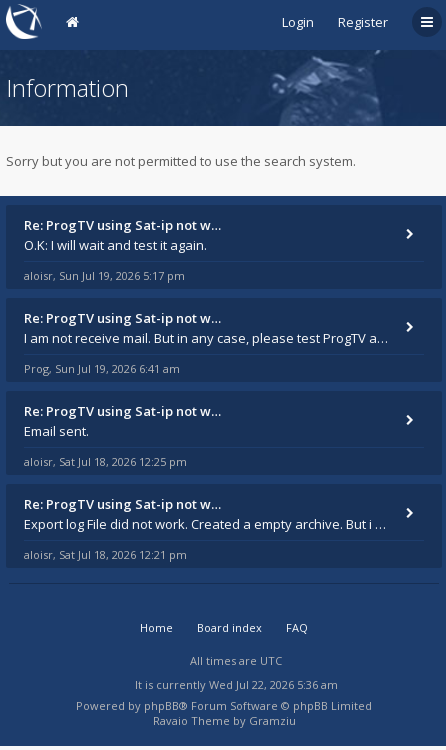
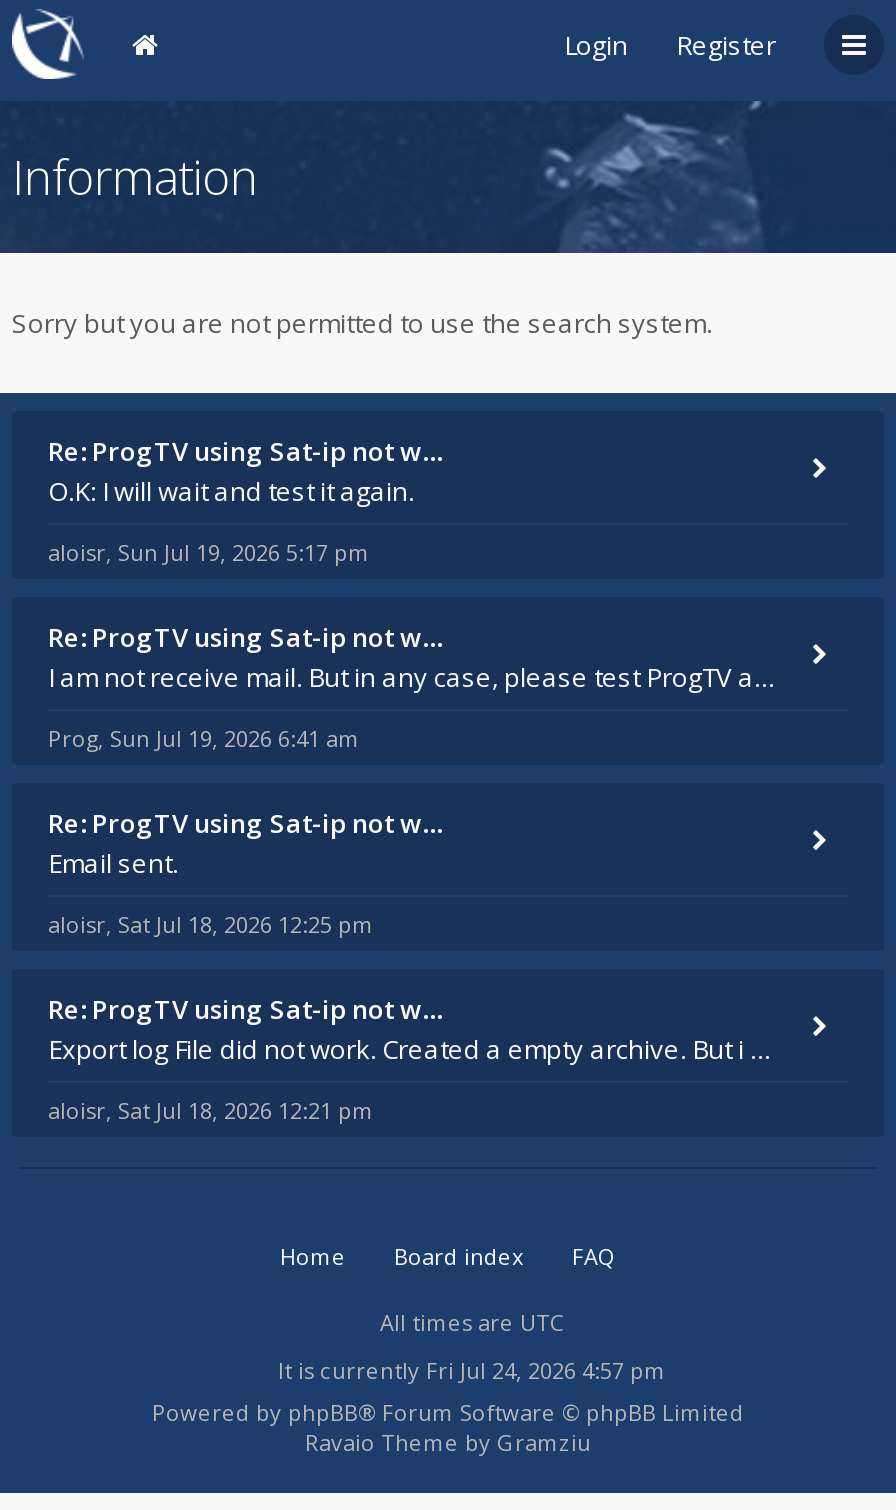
[134,677,337,692] It is currently Wed Jul 22, 2026 5:36 am -> [278,1355,666,1385] It is currently Fri Jul 24, 2026 4:57 pm

